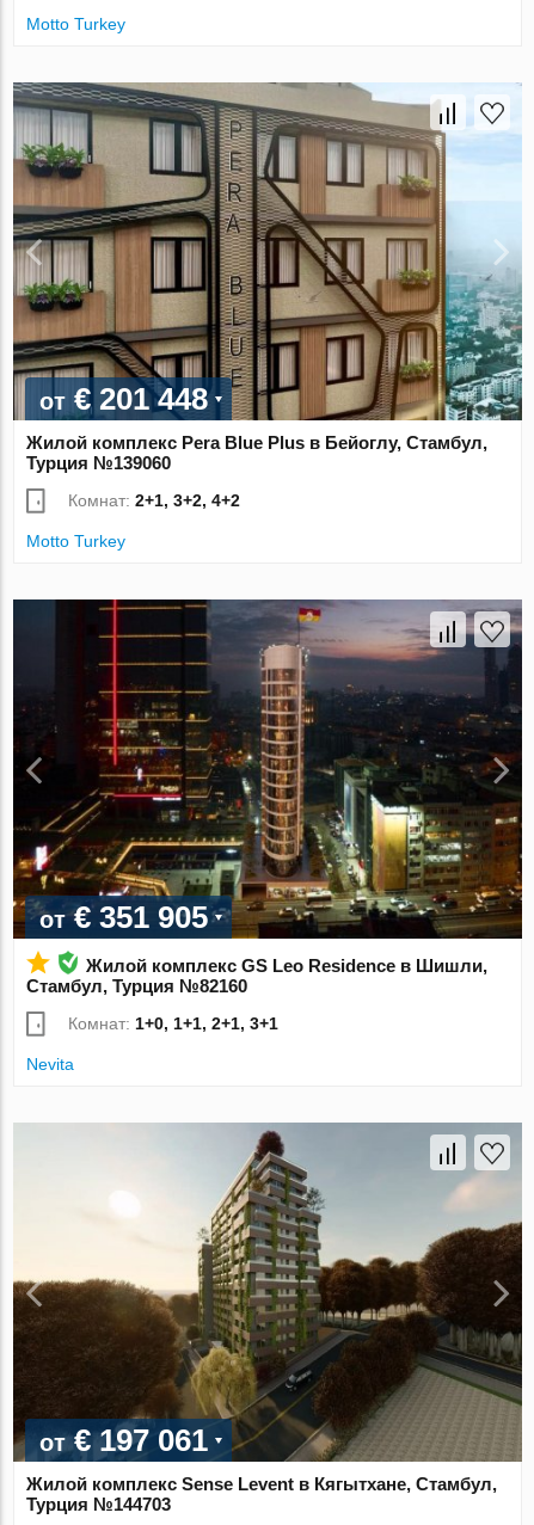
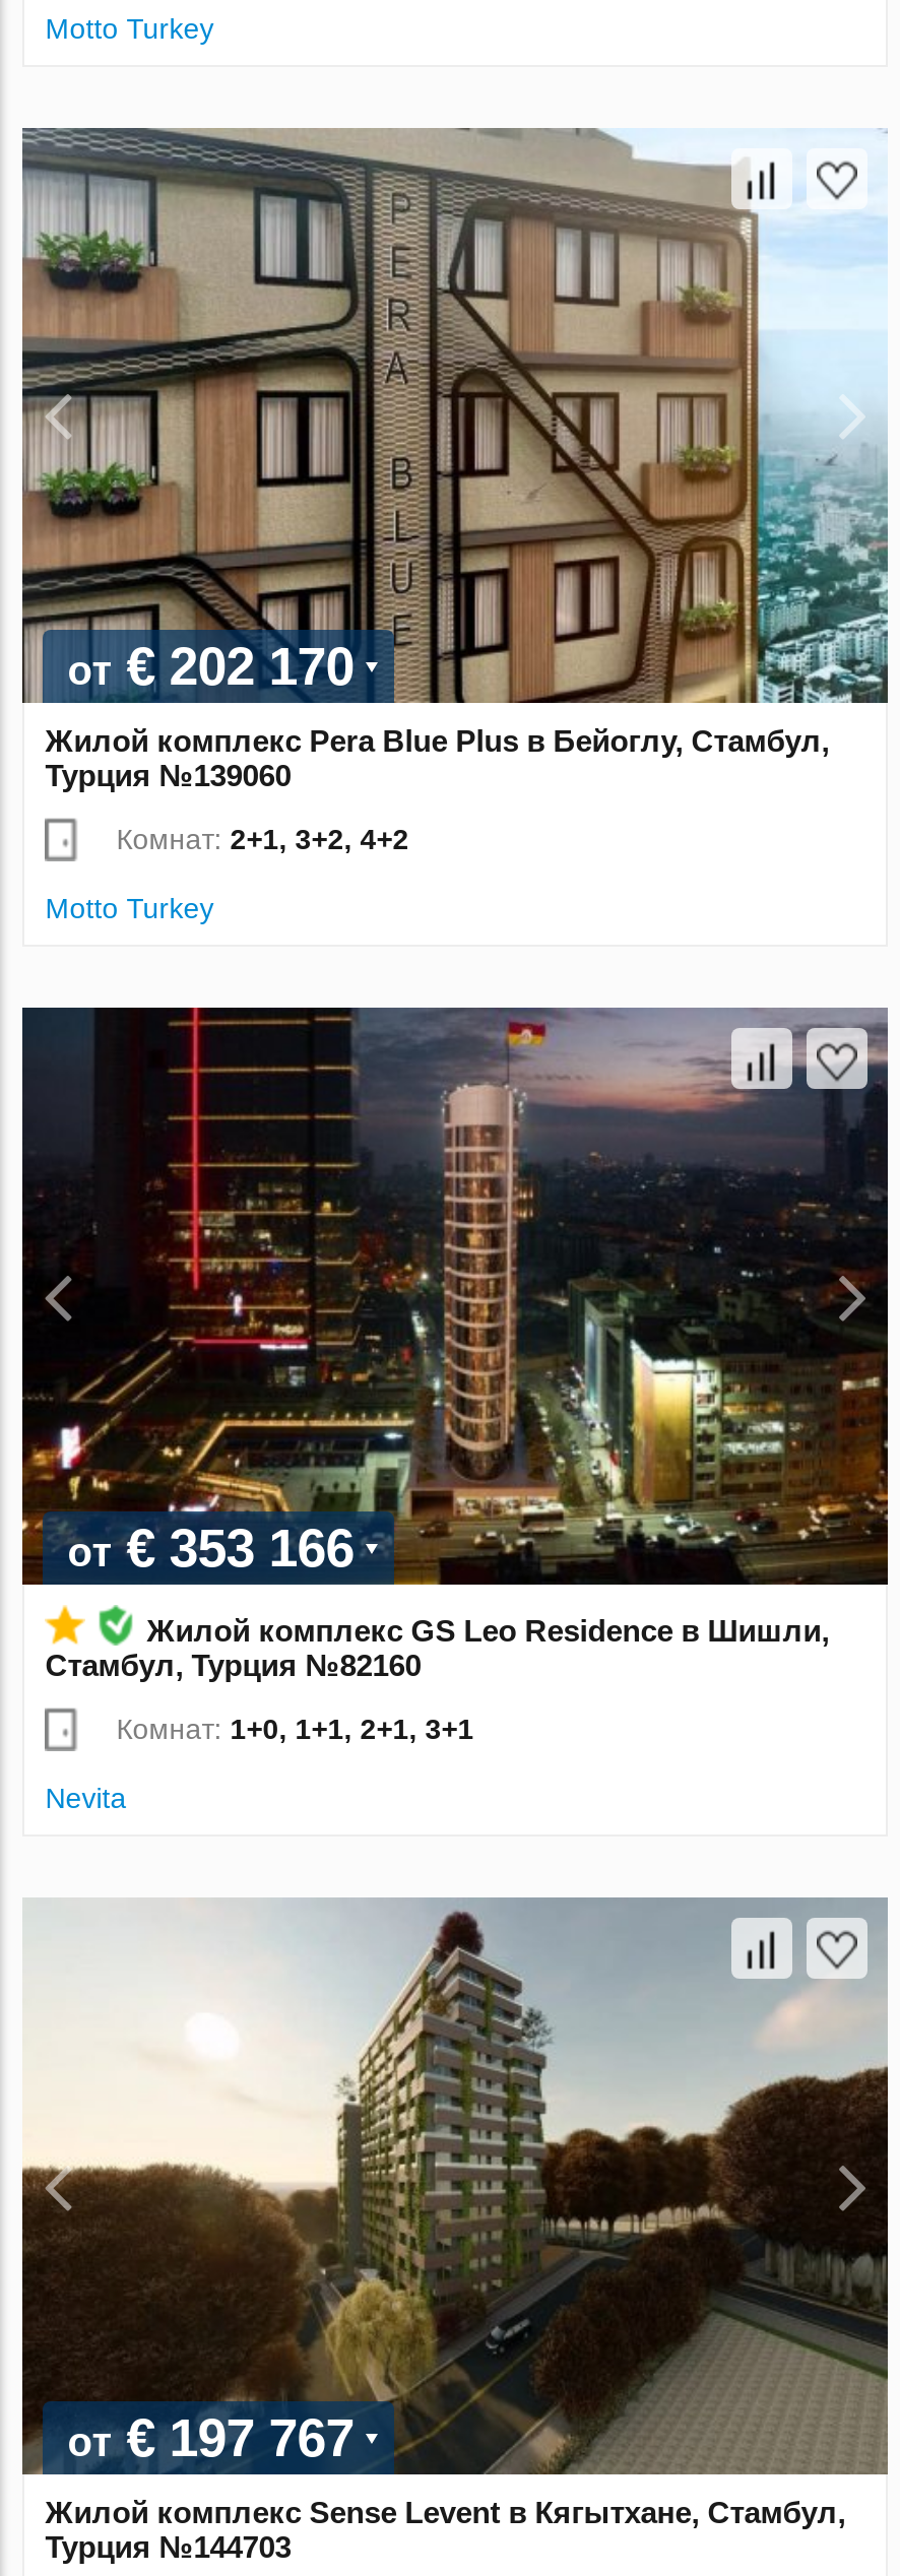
[40,381,208,417] от € 201 448 -> [67,636,354,697] от € 202 170
[40,899,208,935] от € 351 905 -> [67,1518,354,1579] от € 353 166
[40,1422,208,1458] от € 197 061 -> [67,2407,354,2468] от € 197 767

